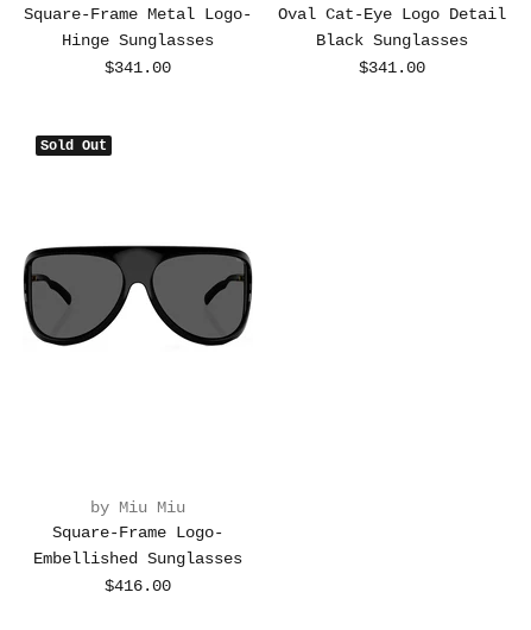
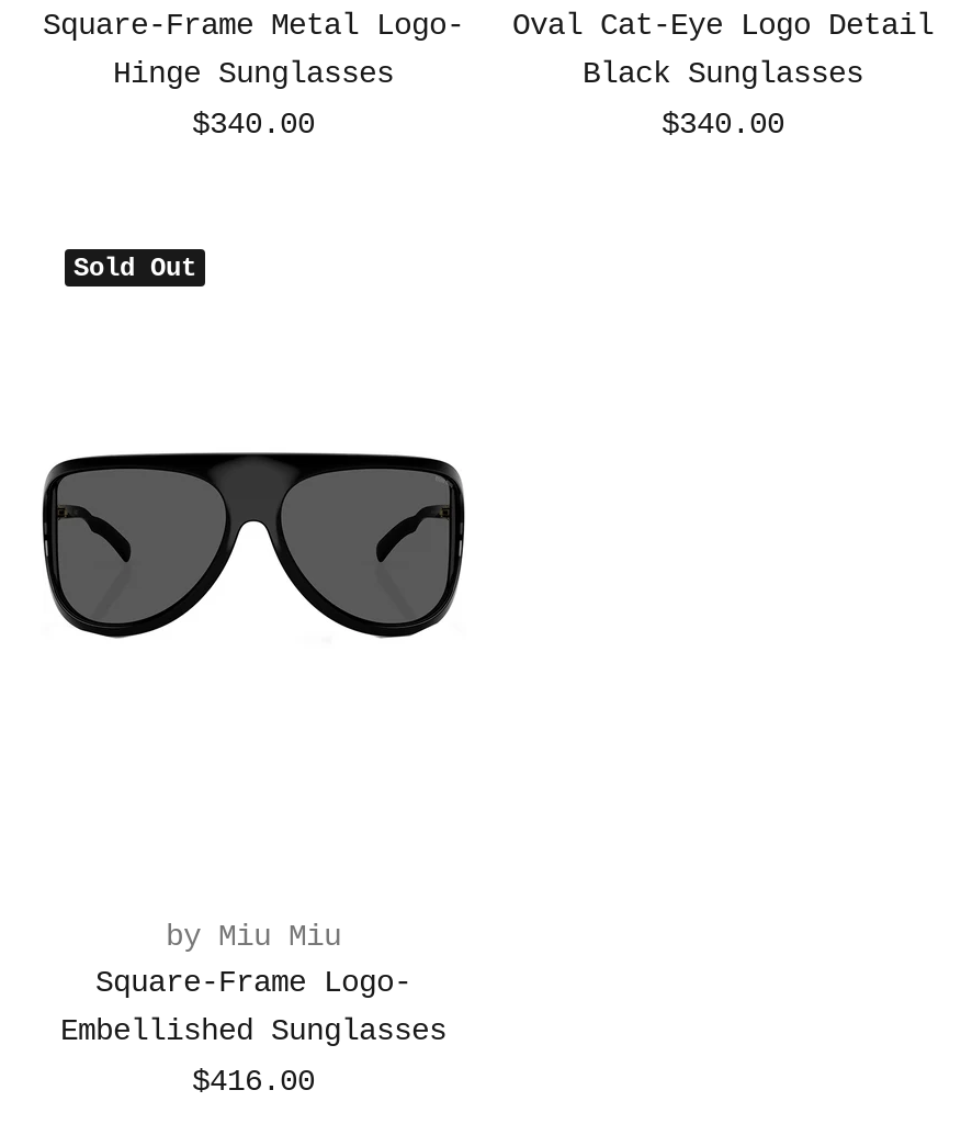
[105,58,171,77] $341.00 -> [192,107,315,142] $340.00
[359,58,425,77] $341.00 -> [662,106,784,142] $340.00

